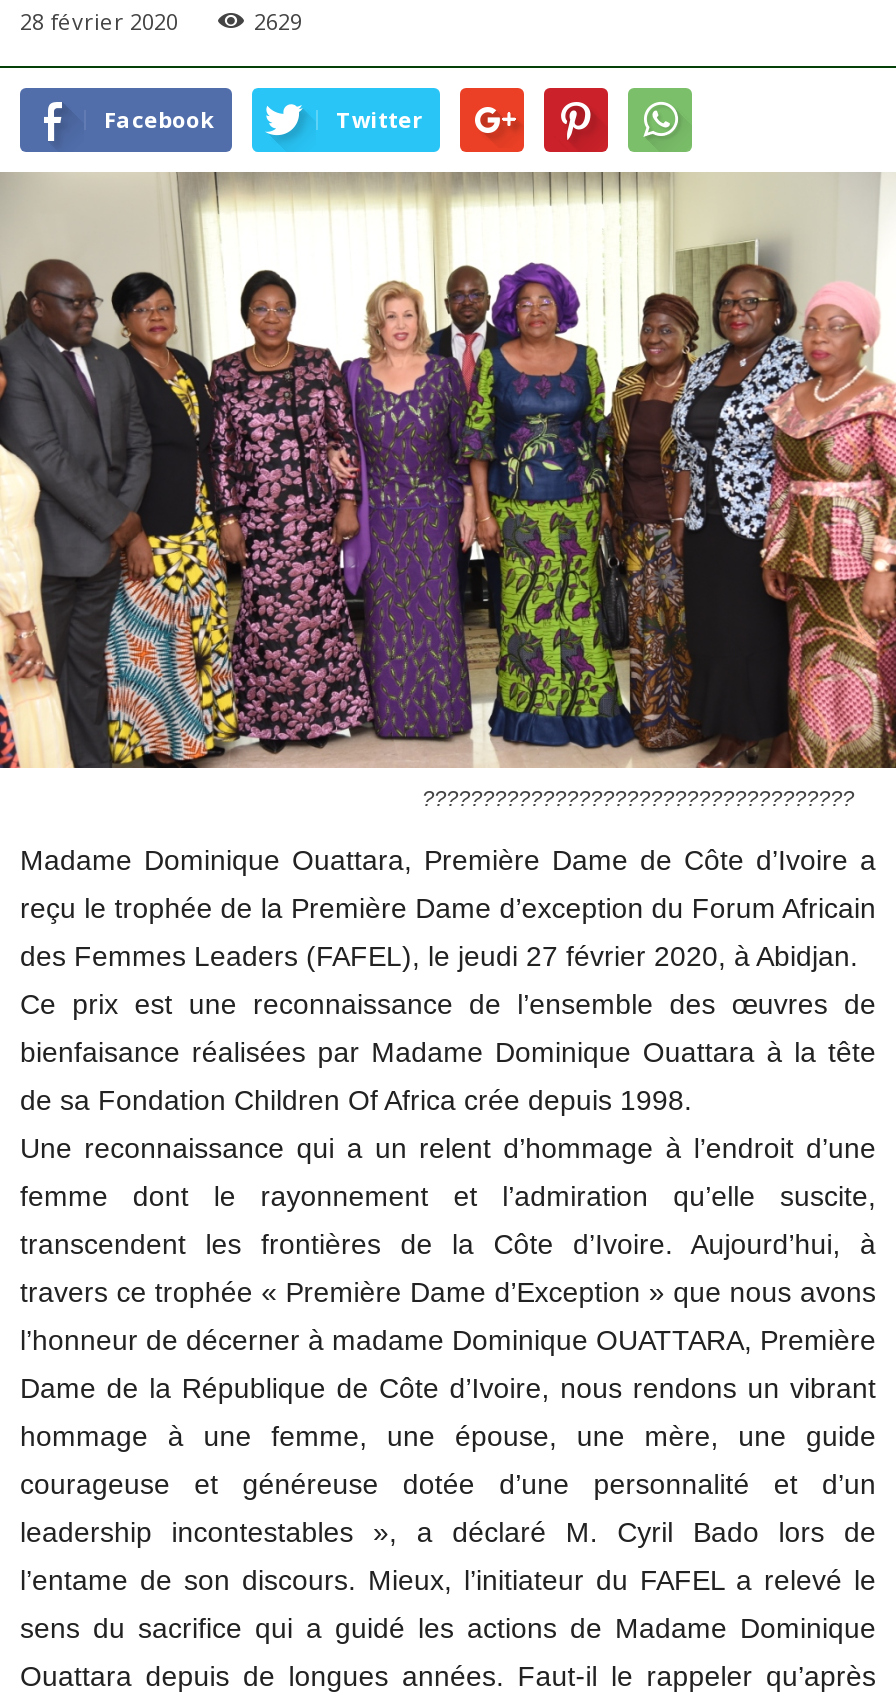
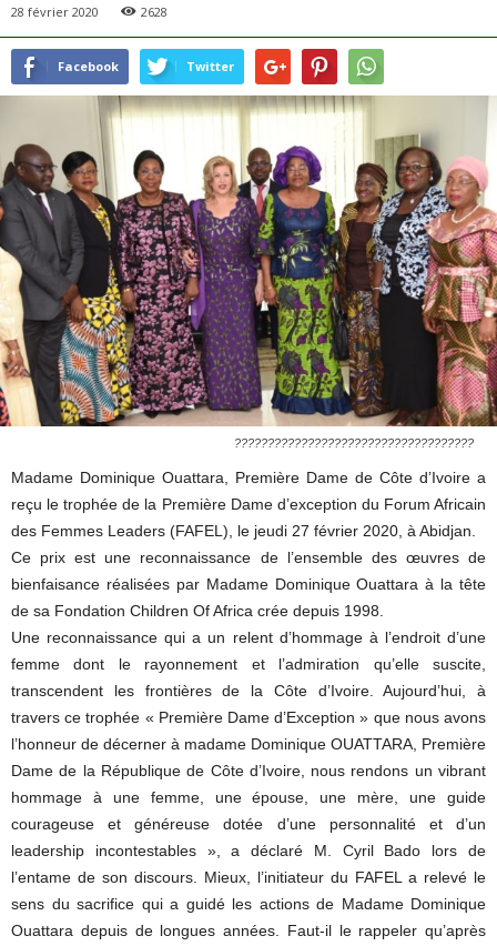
[254,6,302,36] 2629 -> [141,3,168,20] 2628

